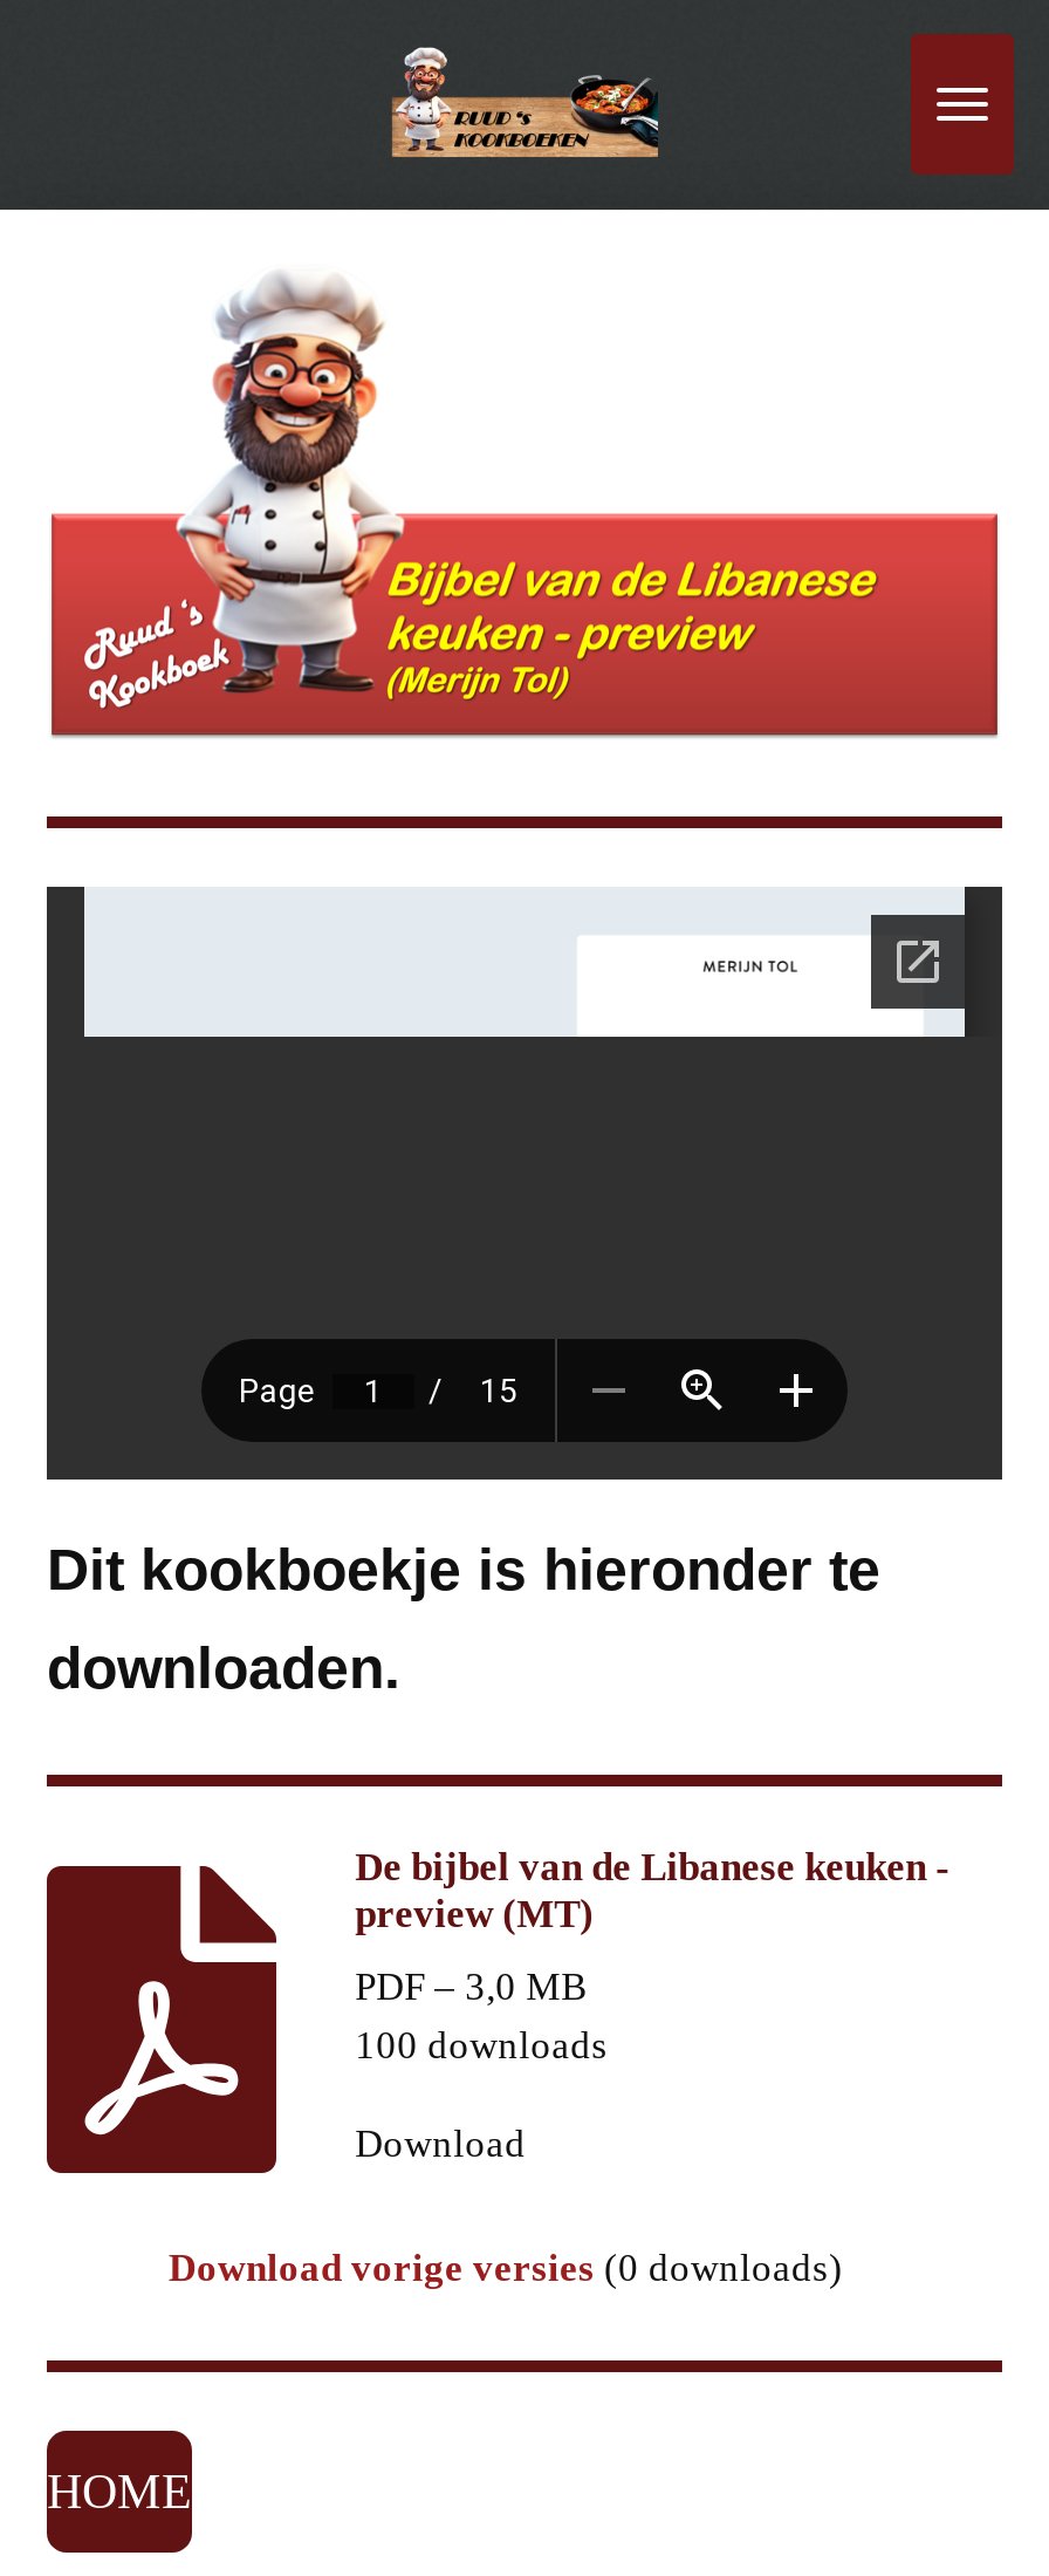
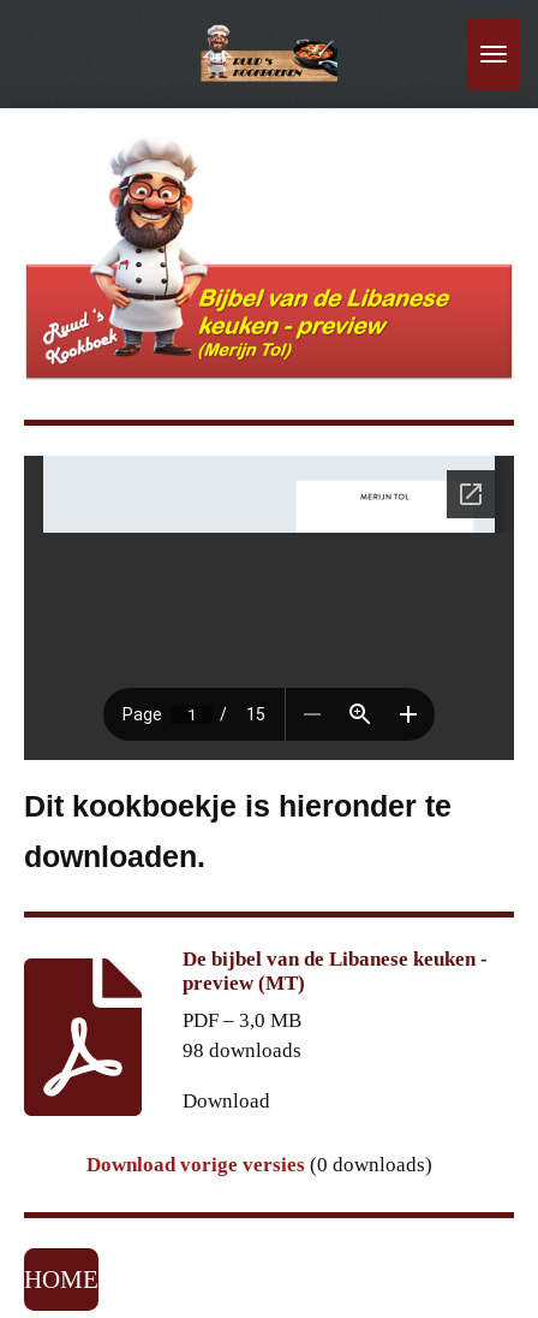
[355,2023,608,2068] 100 downloads -> [182,1039,301,1062] 98 downloads

